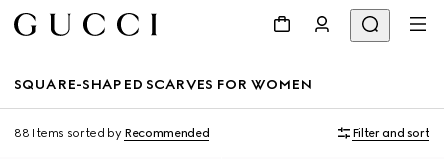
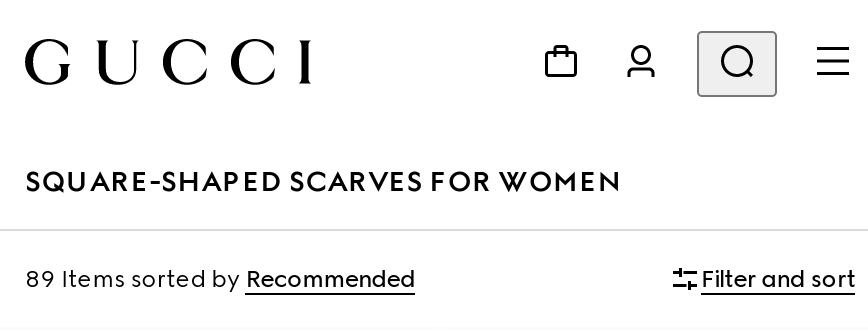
[14,126,209,140] 88 Items sorted by Recommended -> [25,265,415,293] 89 Items sorted by Recommended

